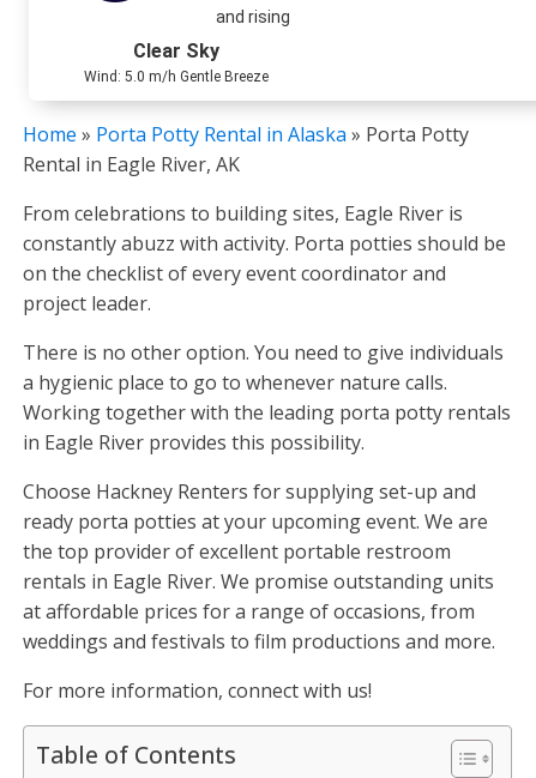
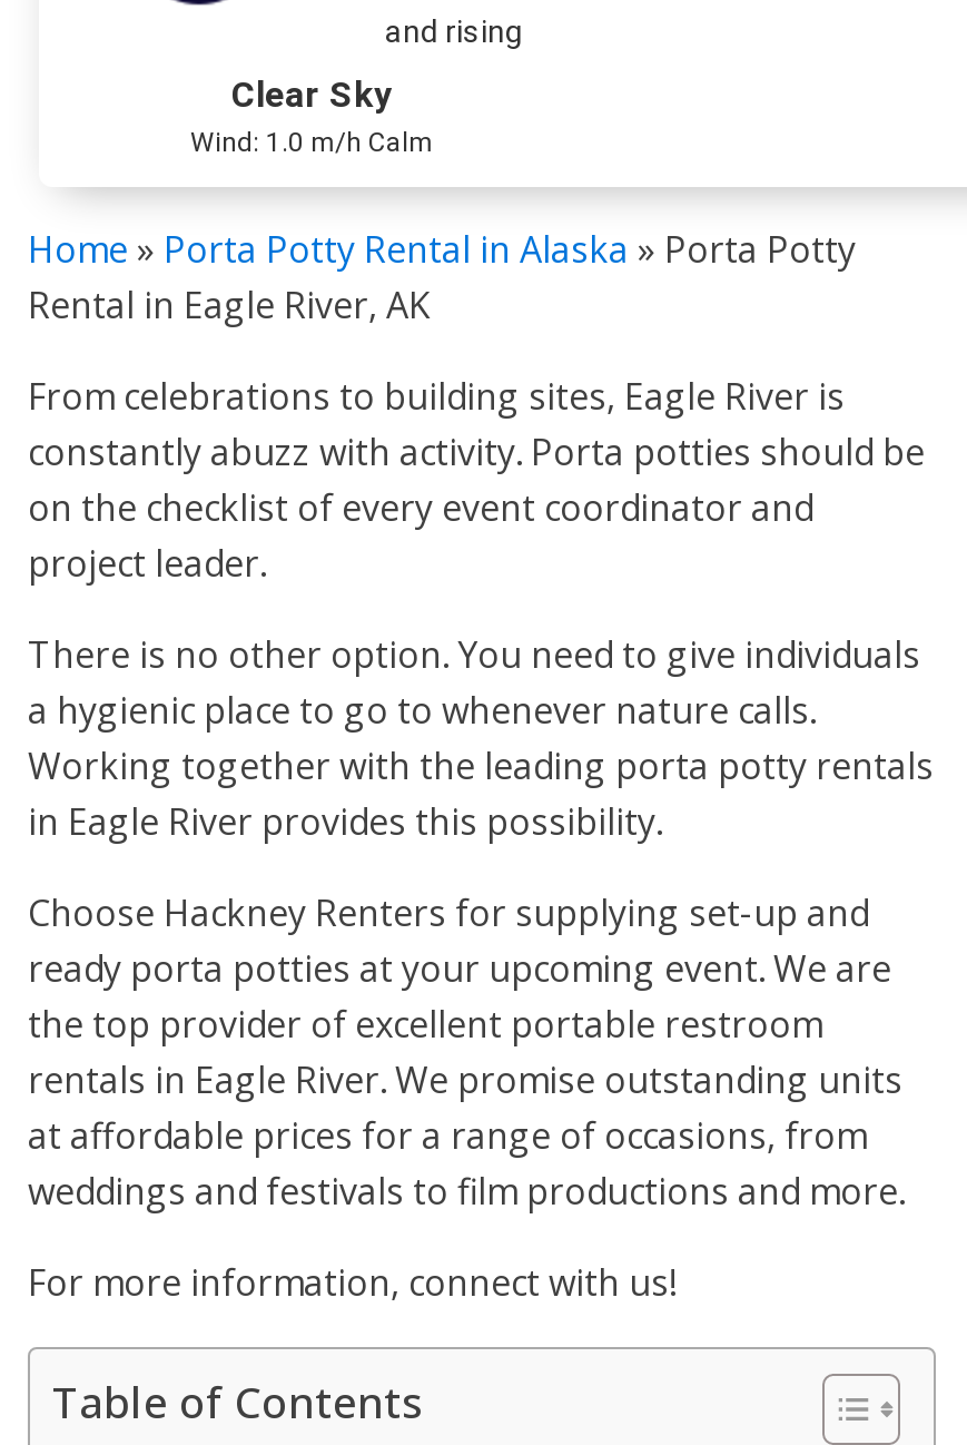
[83,69,268,86] Wind: 5.0 m/h Gentle Breeze -> [190,128,433,159] Wind: 1.0 m/h Calm

